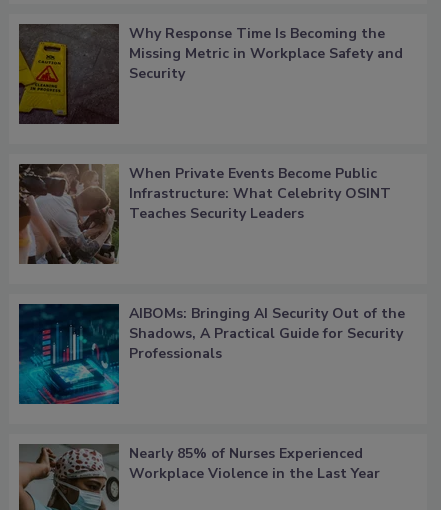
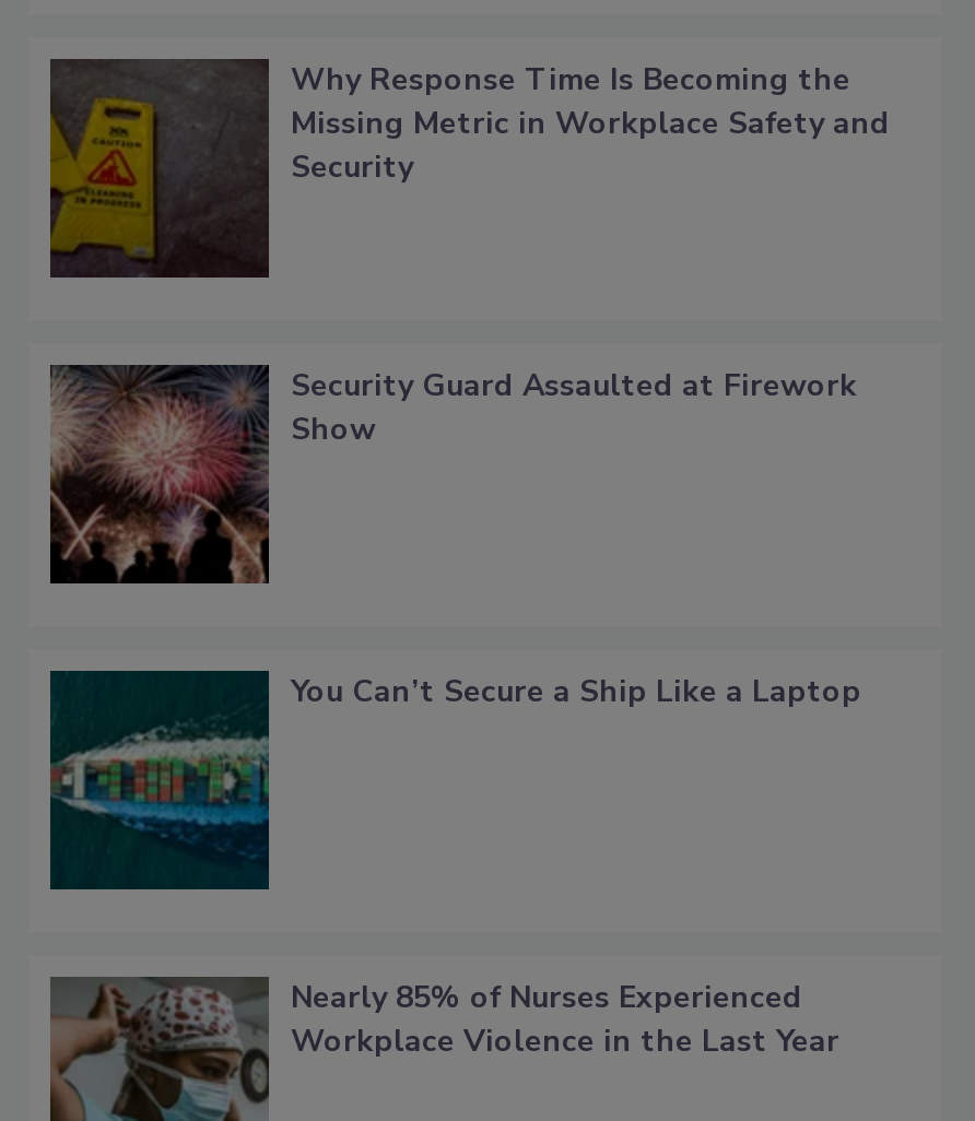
[18,164,391,265] [image] | When Private Events Become Public | Infrastructure: What Celebrity OSINT | Teaches Security Leaders -> [48,363,857,586] [image] | Security Guard Assaulted at Firework | Show
[18,304,405,405] [image] | AIBOMs: Bringing AI Security Out of the | Shadows, A Practical Guide for Security | Professionals -> [48,672,861,892] [image] | You Can’t Secure a Ship Like a Laptop

